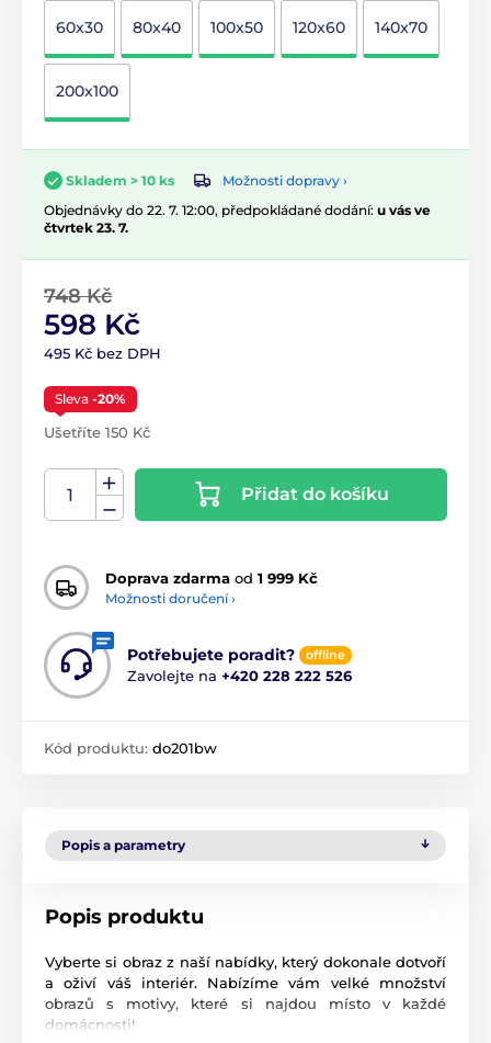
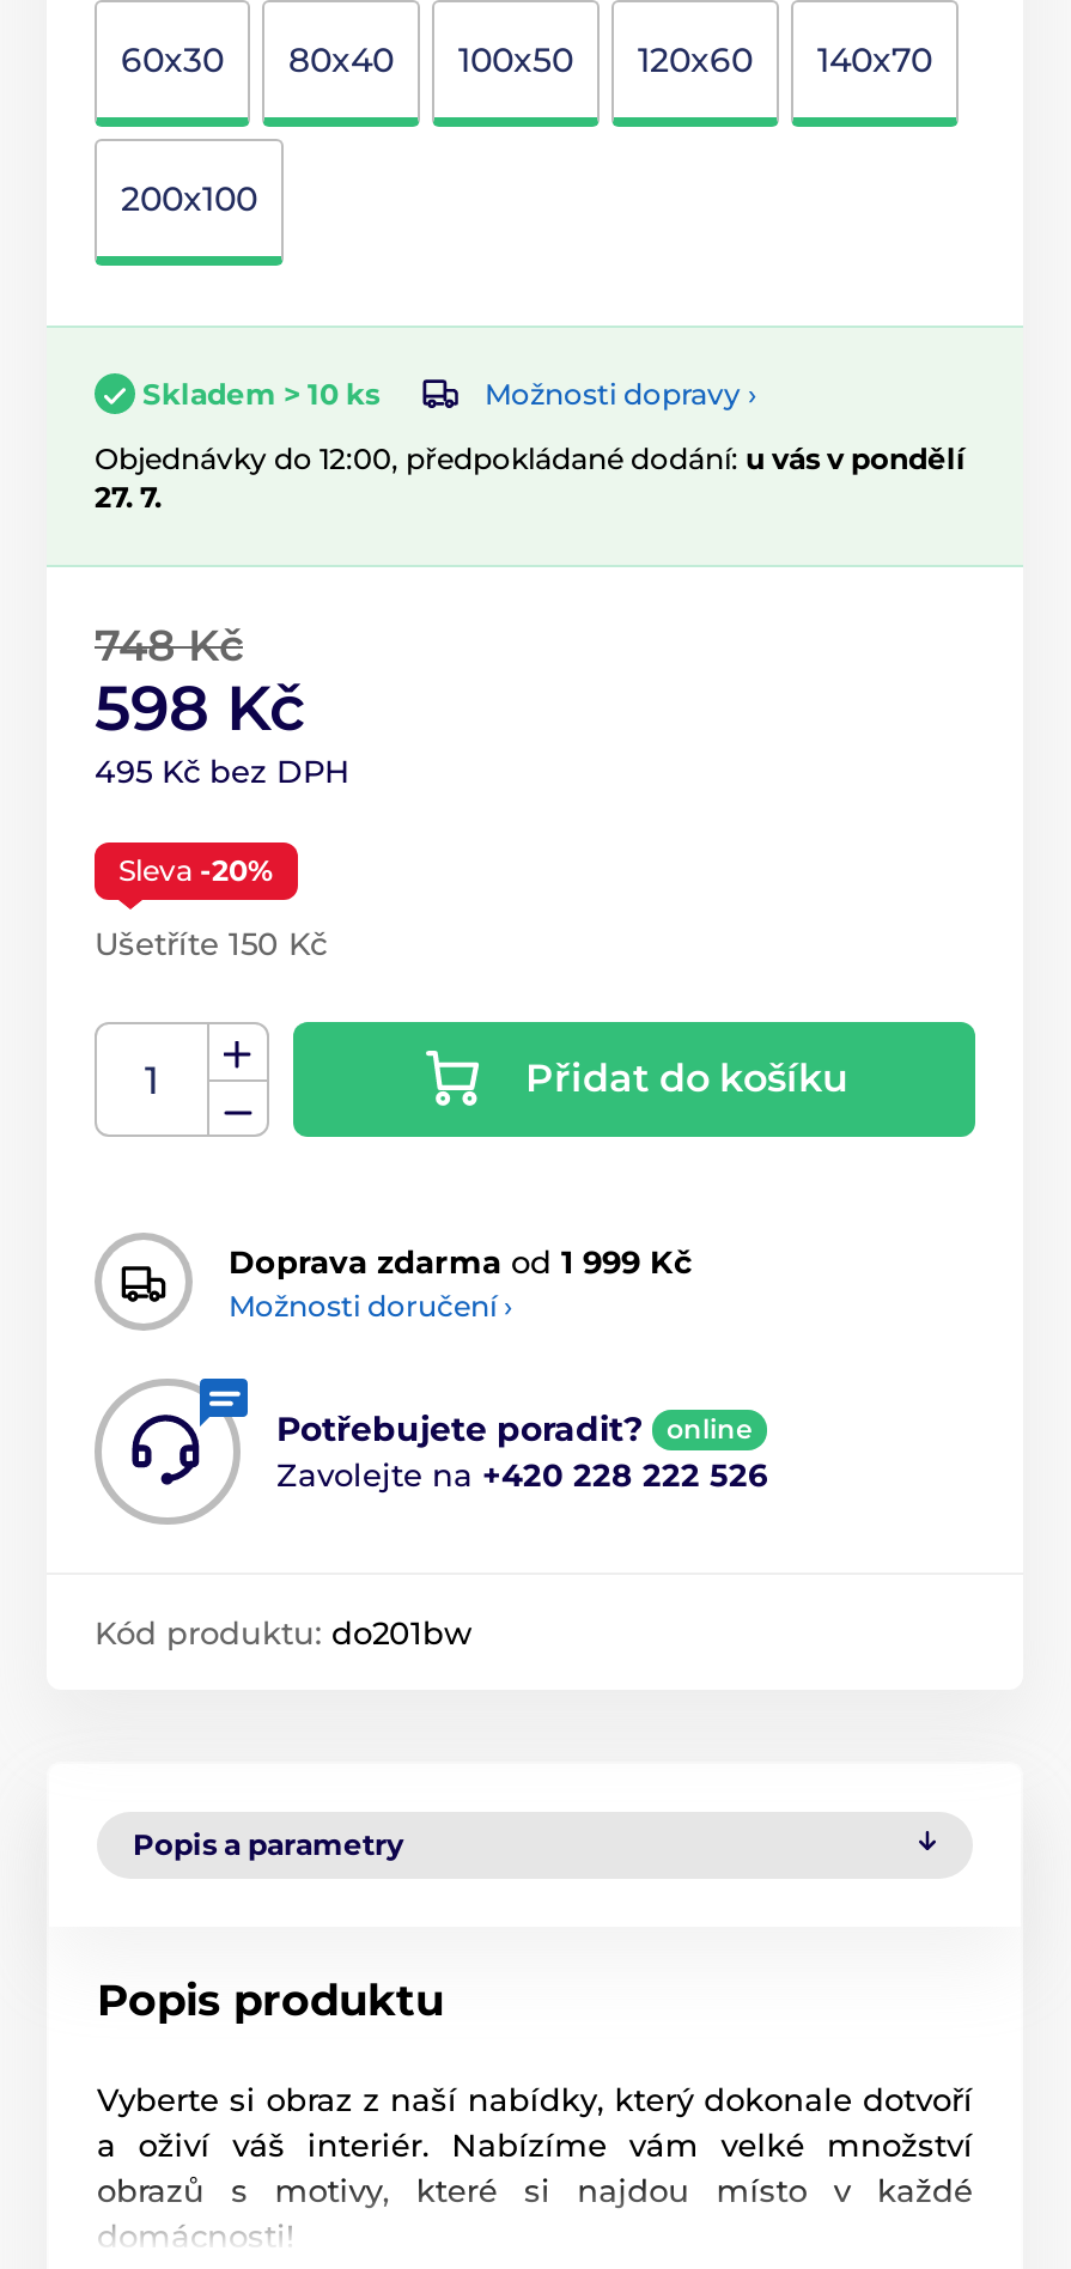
[44,202,431,236] Objednávky do 22. 7. 12:00, předpokládané dodání: u vás ve | čtvrtek 23. 7. -> [95,441,966,515] Objednávky do 12:00, předpokládané dodání: u vás v pondělí | 27. 7.
[306,647,345,663] offline -> [667,1412,753,1446] online

